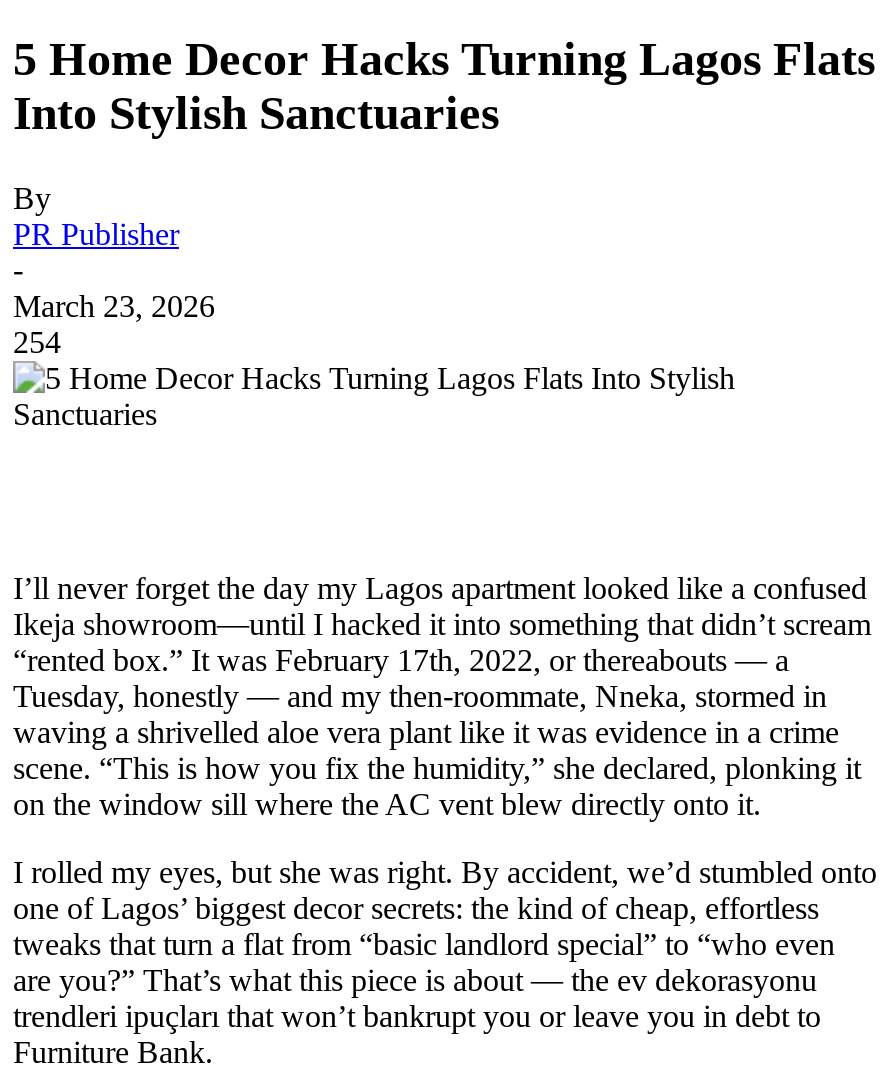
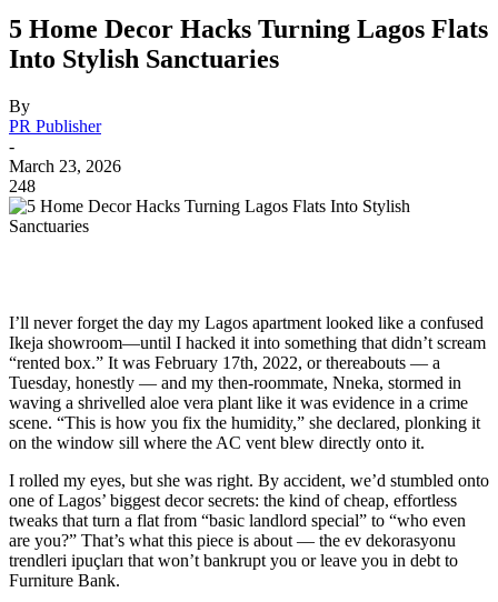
[13,325,61,359] 254 -> [9,176,36,195] 248

